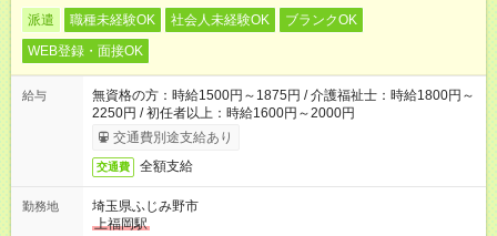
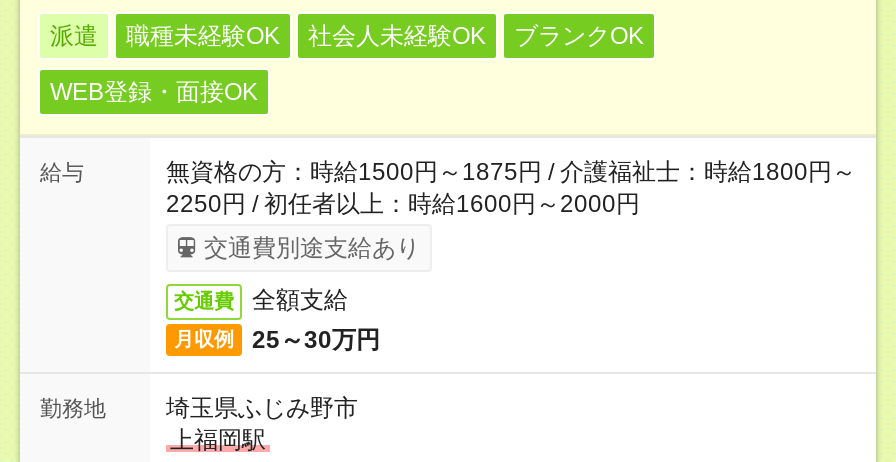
none -> [174,326,380,354] 月収例 | 25～30万円

